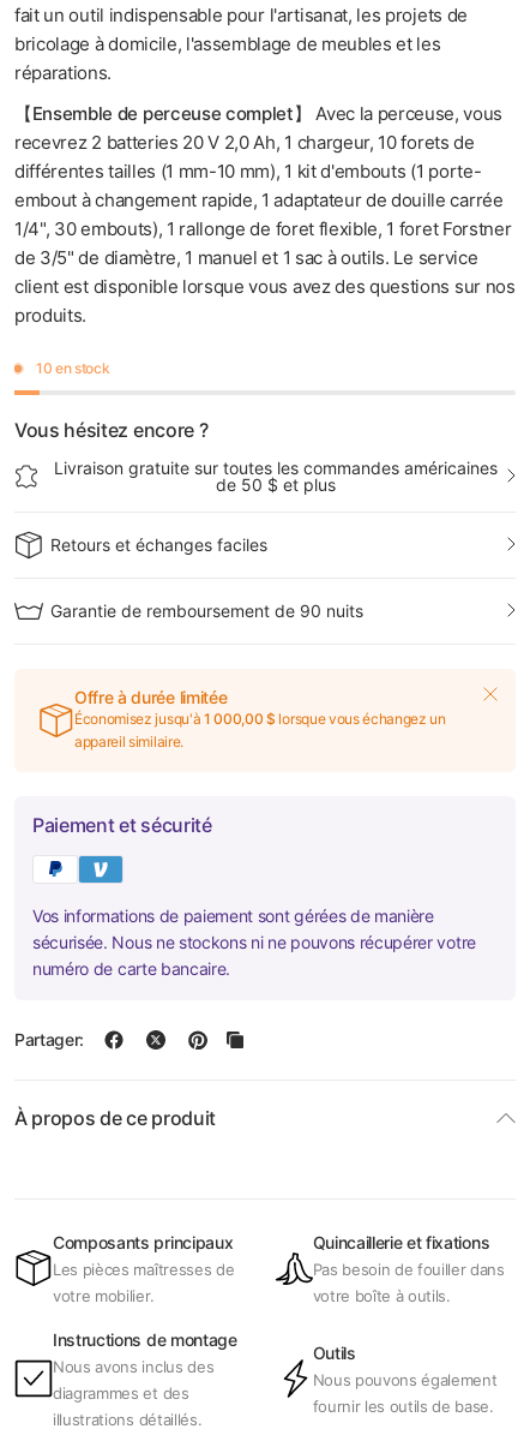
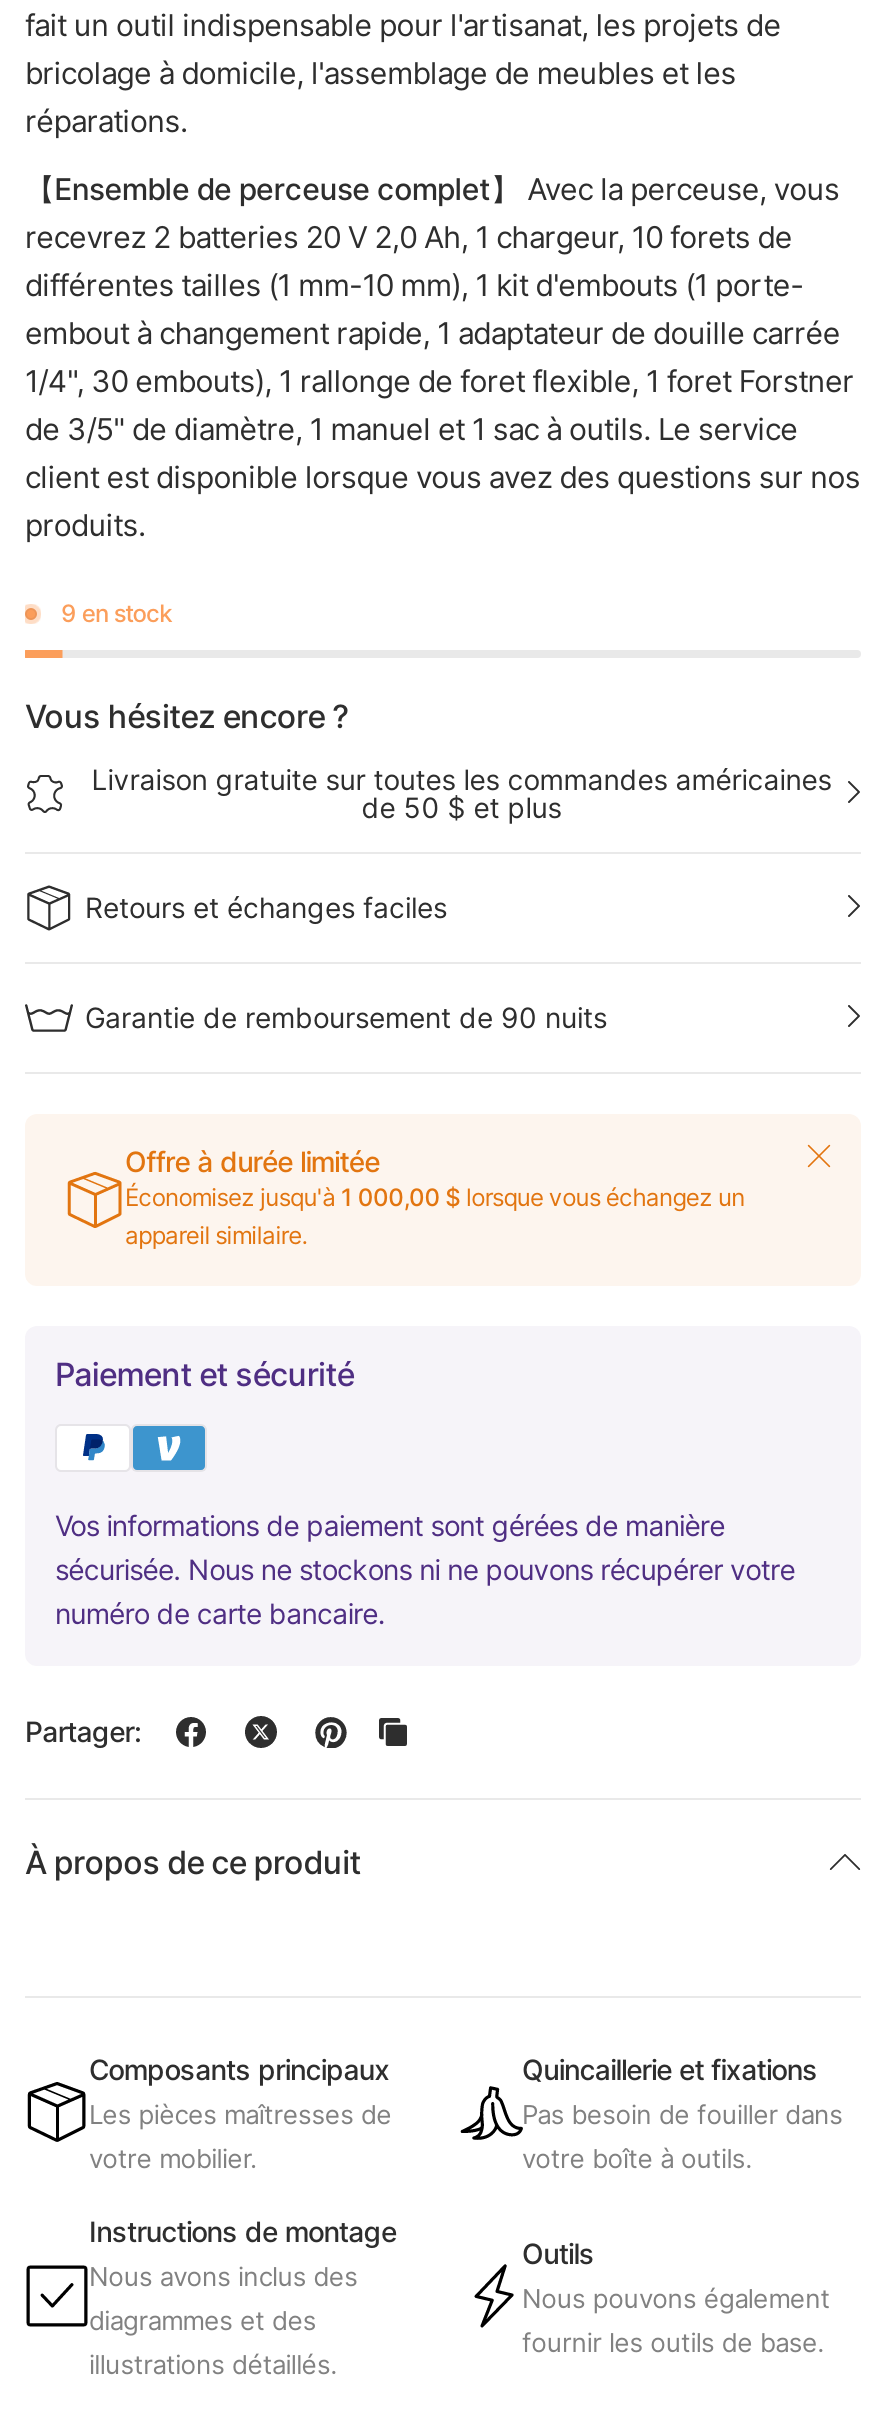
[36,359,110,377] 10 en stock -> [61,598,173,628] 9 en stock

